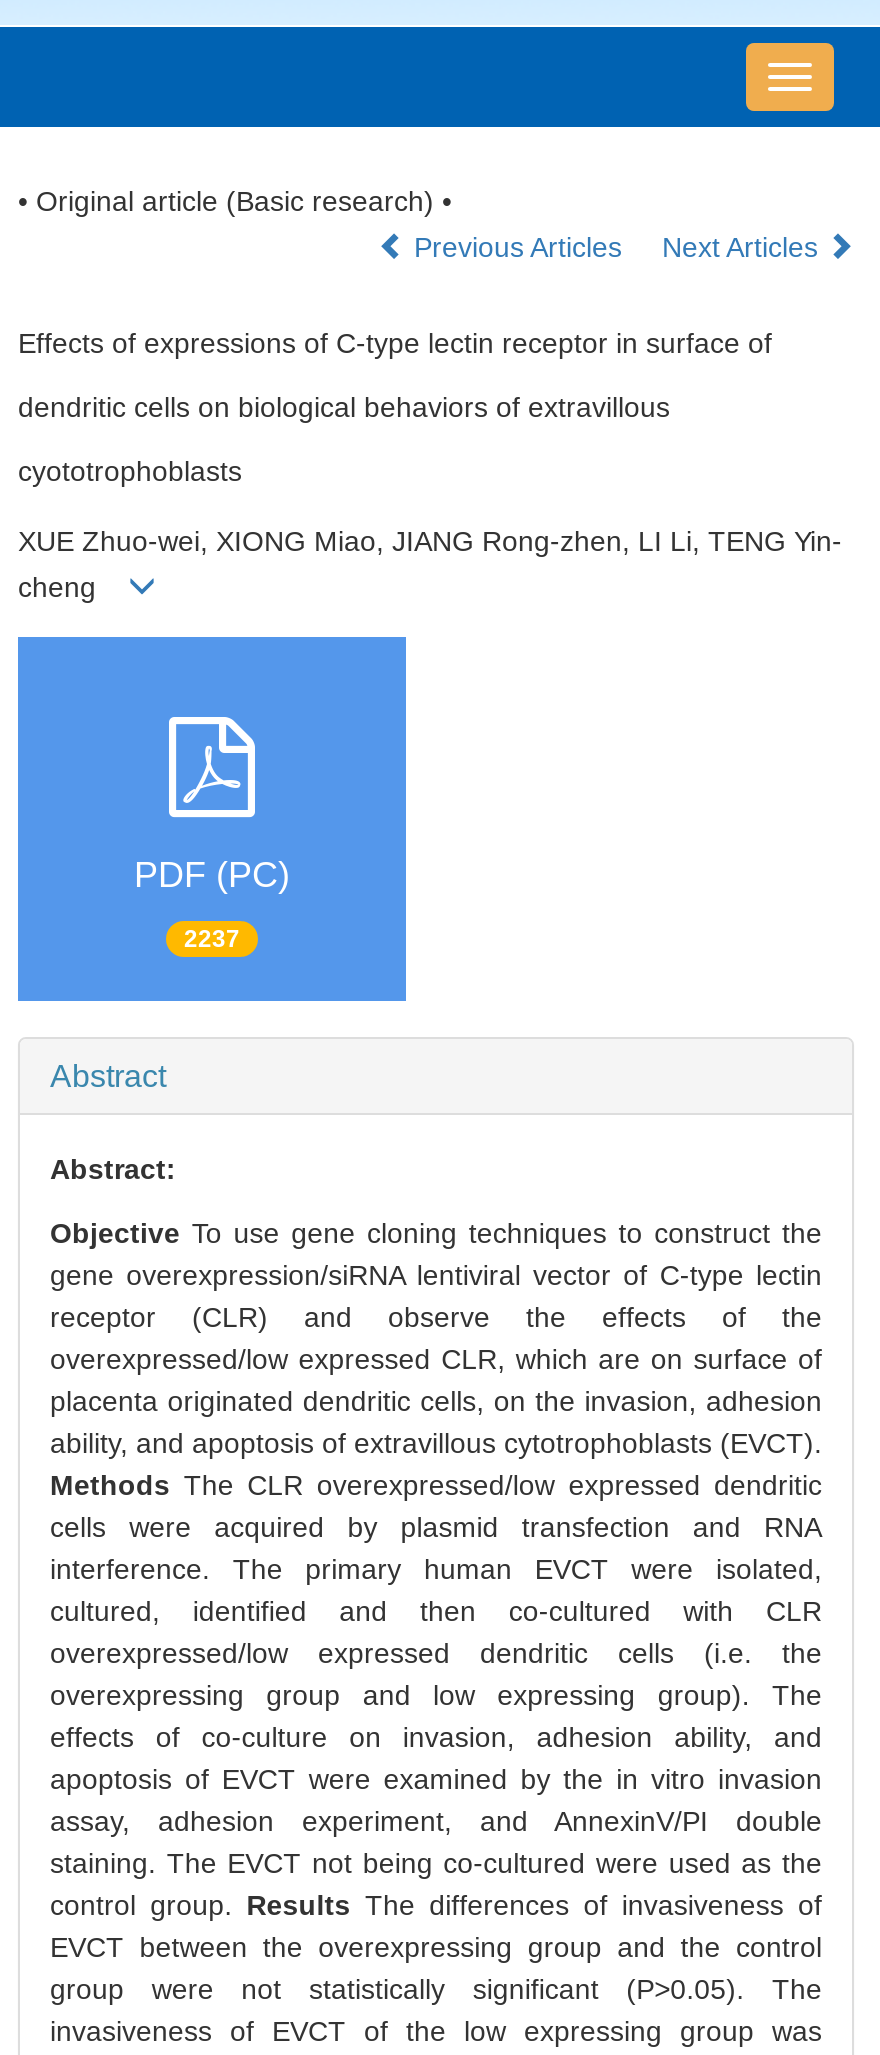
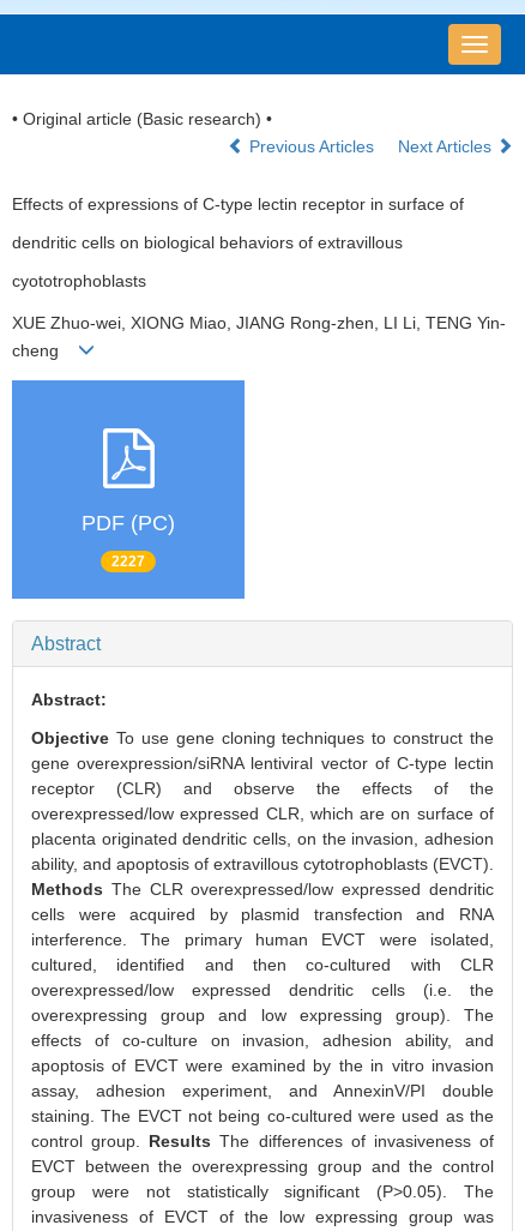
[184,926,240,954] 2237 -> [111,553,145,570] 2227

